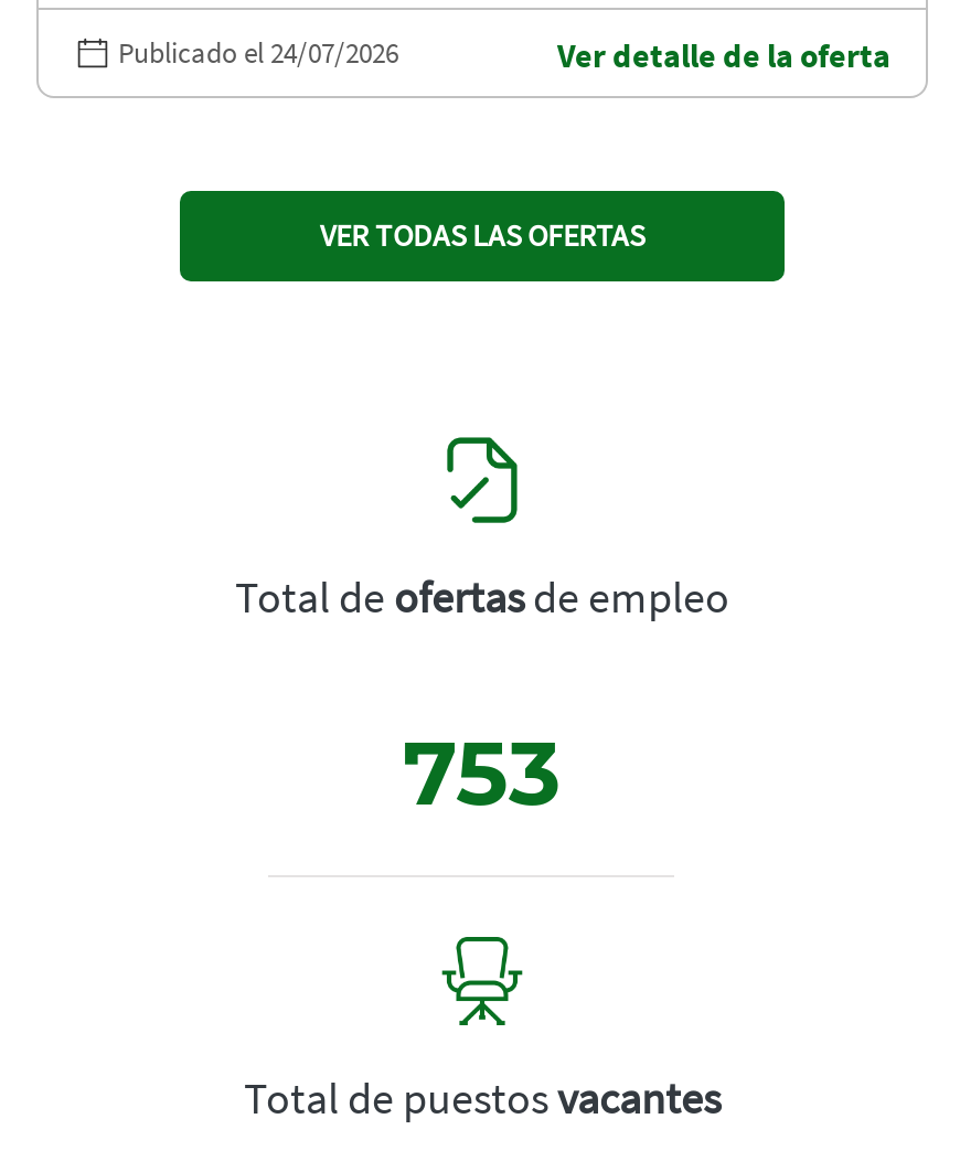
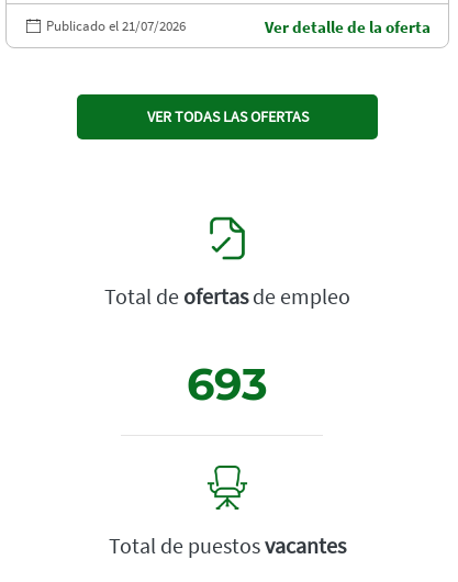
[118,35,398,72] Publicado el 24/07/2026 -> [46,17,186,35] Publicado el 21/07/2026
[403,719,562,827] 753 -> [187,357,268,411] 693

